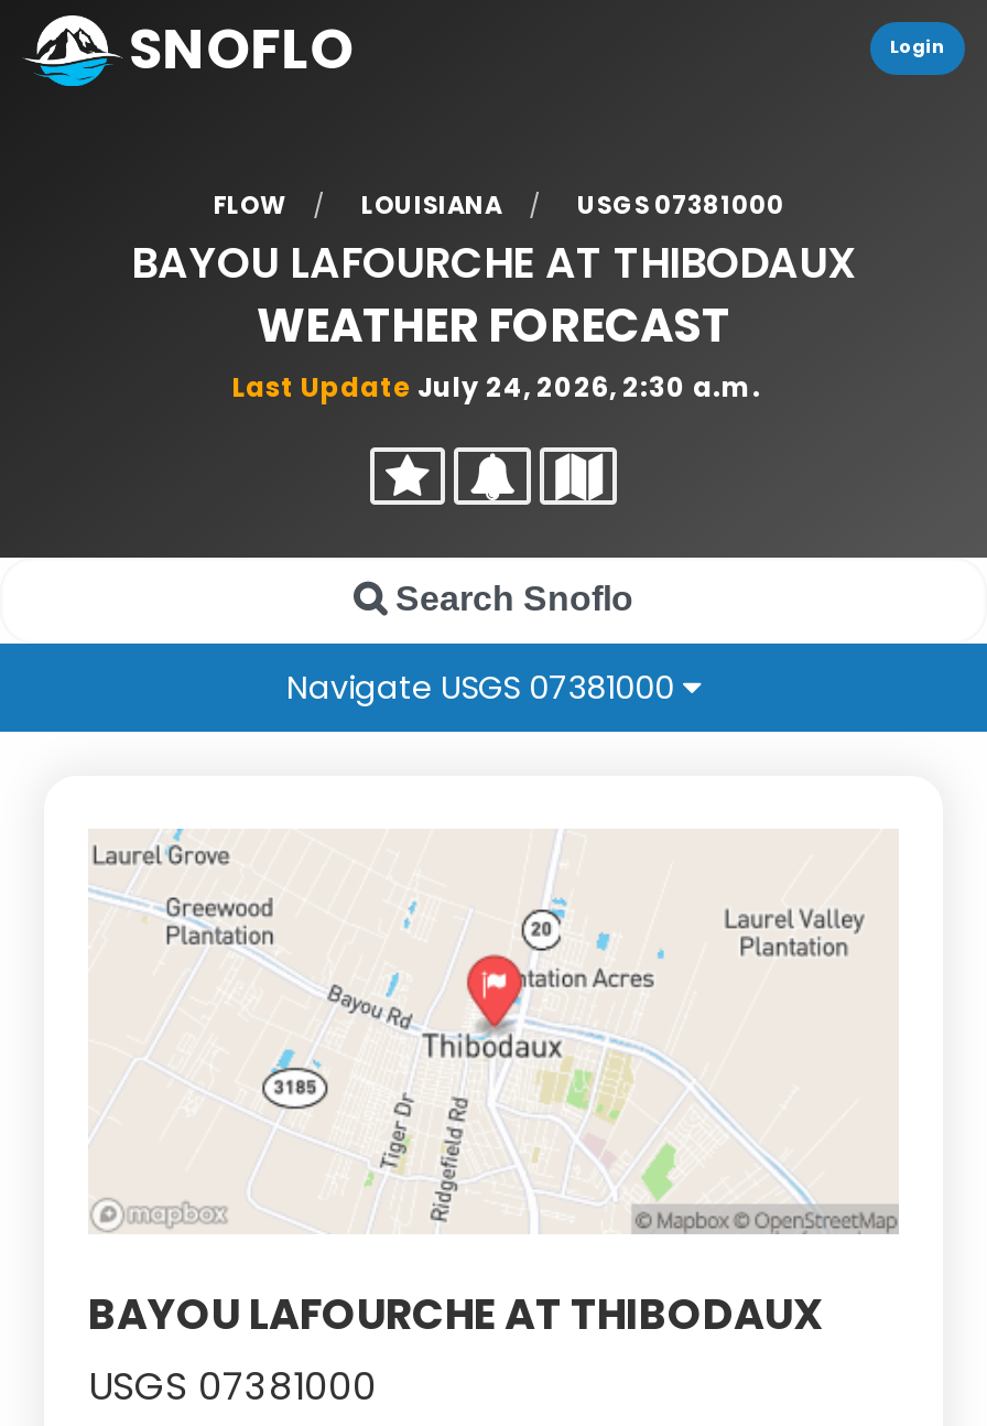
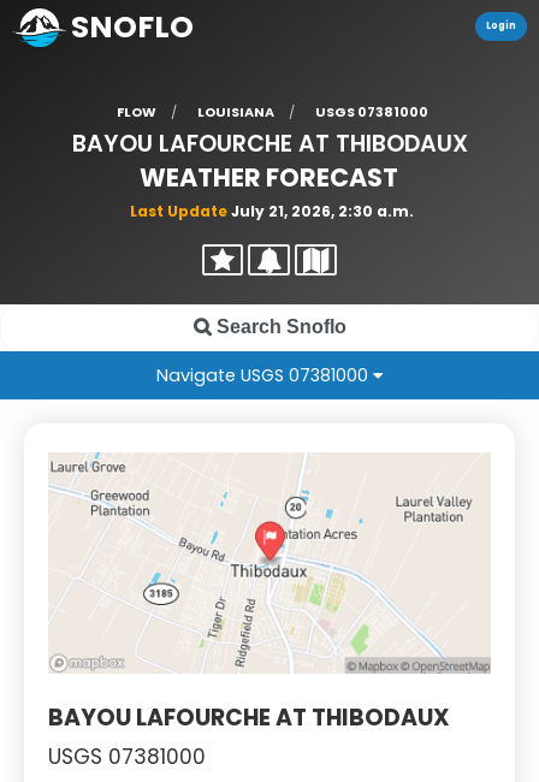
[232,368,761,406] Last Update July 24, 2026, 2:30 a.m. -> [129,201,413,221] Last Update July 21, 2026, 2:30 a.m.

